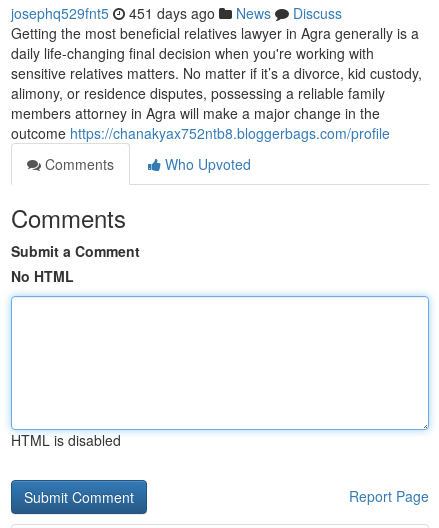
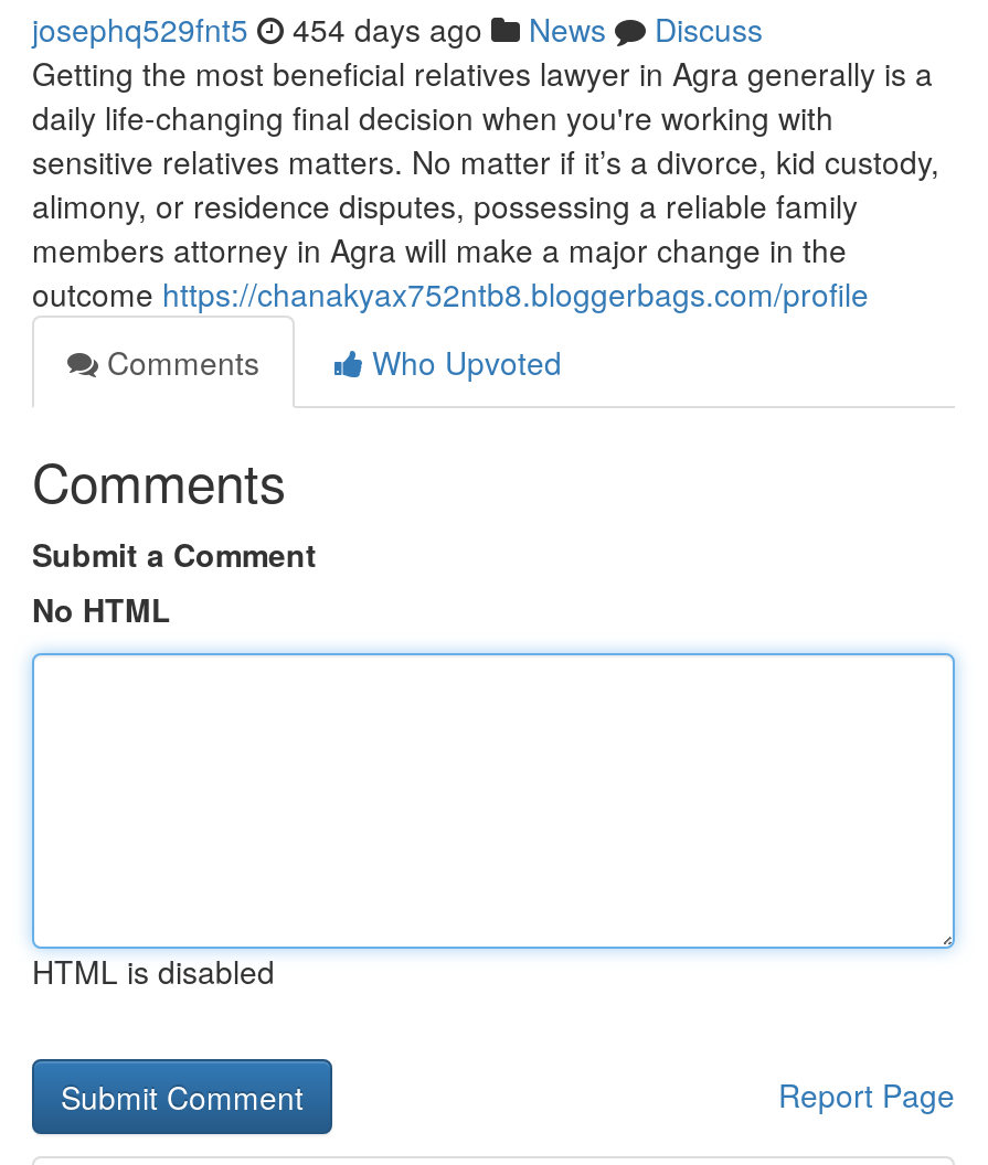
[11,3,342,23] josephq529fnt5 451 days ago News Discuss -> [32,7,763,51] josephq529fnt5 454 days ago News Discuss

